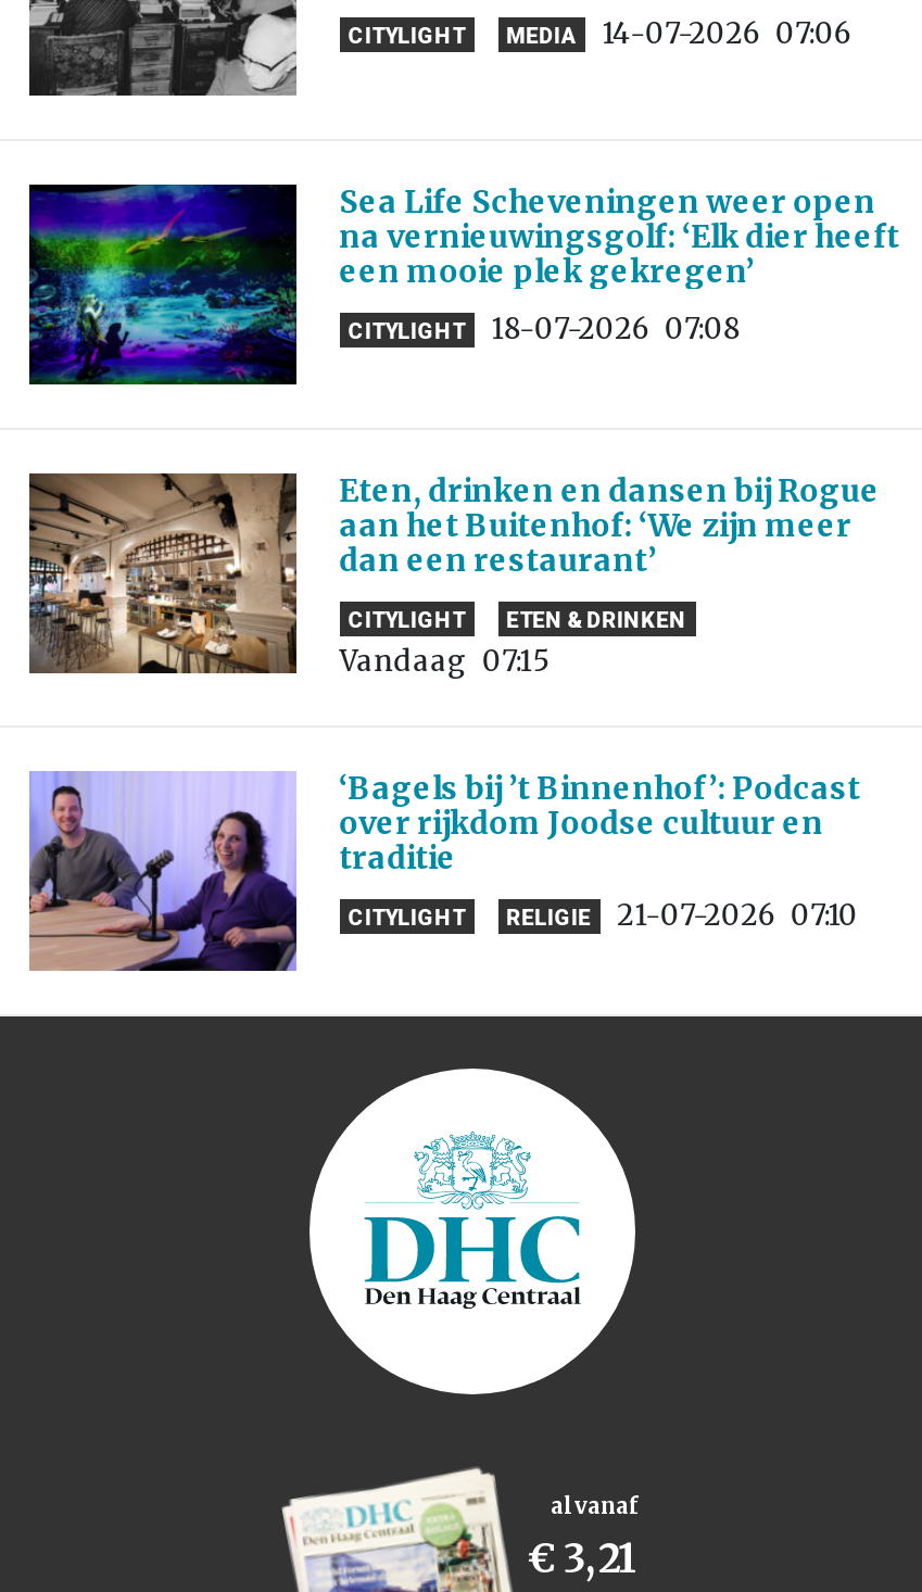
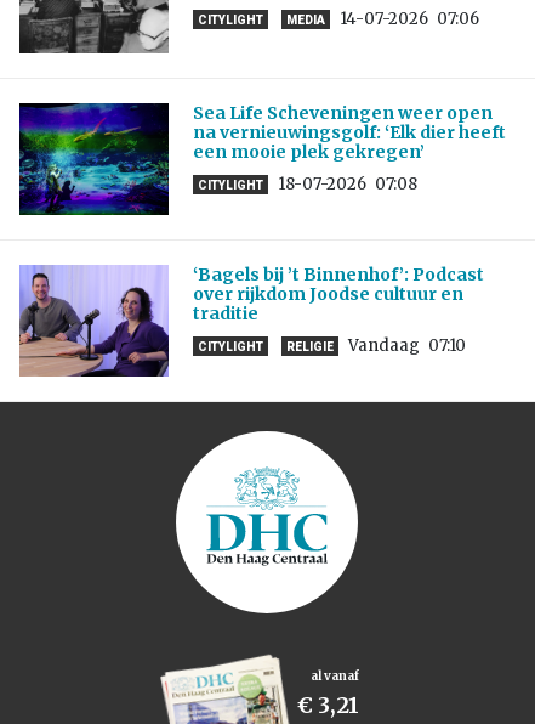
[27,471,880,679] [image] | Eten, drinken en dansen bij Rogue | aan het Buitenhof: ‘We zijn meer | dan een restaurant’ | CITYLIGHT | ETEN & DRINKEN | Vandaag 07:15 -> none
[348,897,858,933] CITYLIGHT RELIGIE 21-07-2026 07:10 -> [197,335,465,356] CITYLIGHT RELIGIE Vandaag 07:10

